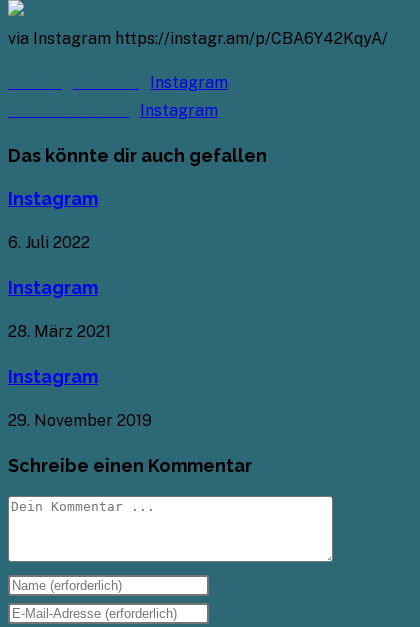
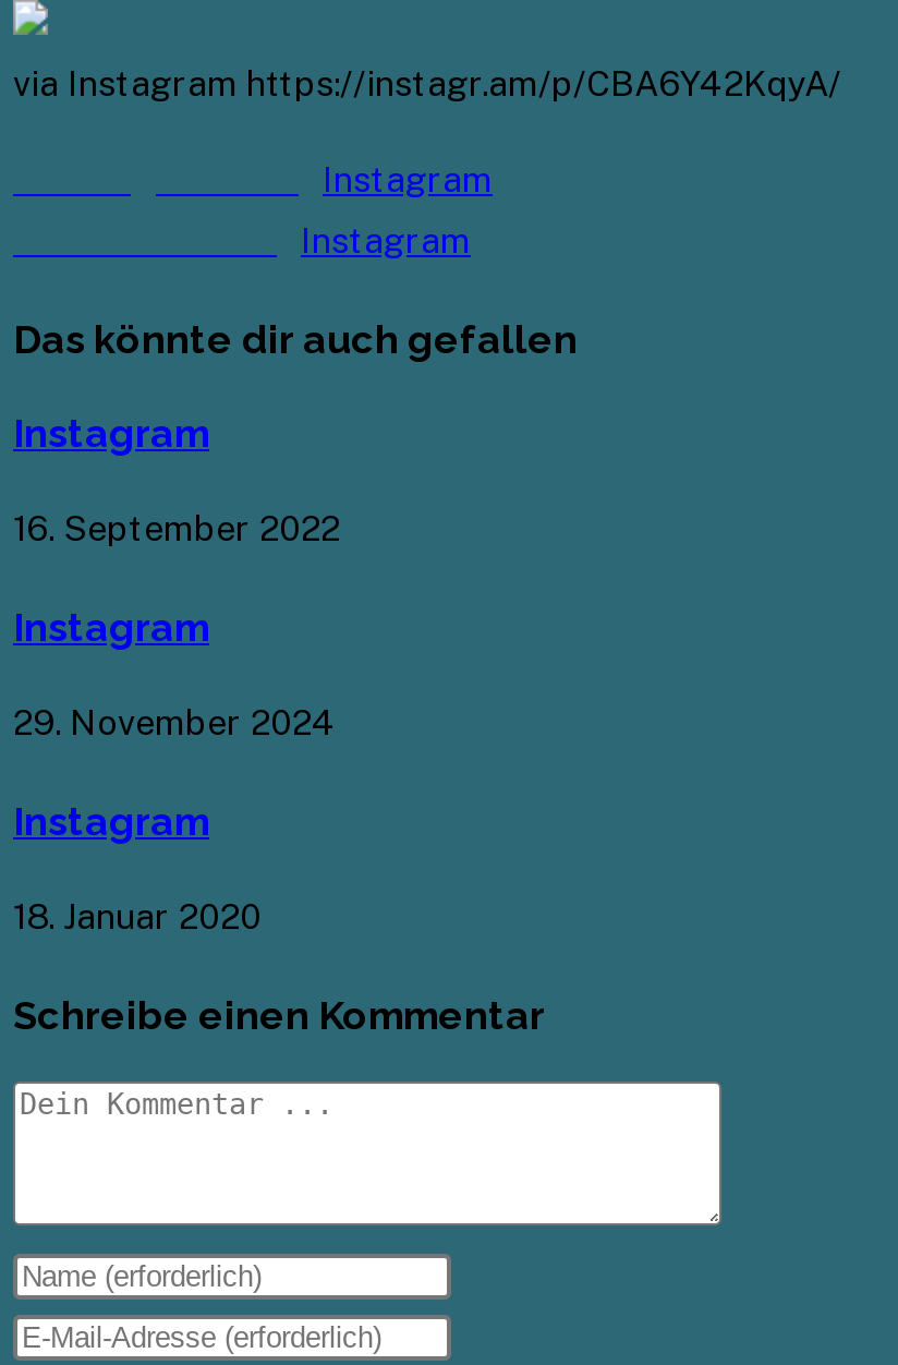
[8,233,90,252] 6. Juli 2022 -> [13,508,340,550] 16. September 2022
[8,322,111,341] 28. März 2021 -> [13,702,336,744] 29. November 2024
[8,411,152,430] 29. November 2019 -> [13,896,262,938] 18. Januar 2020

